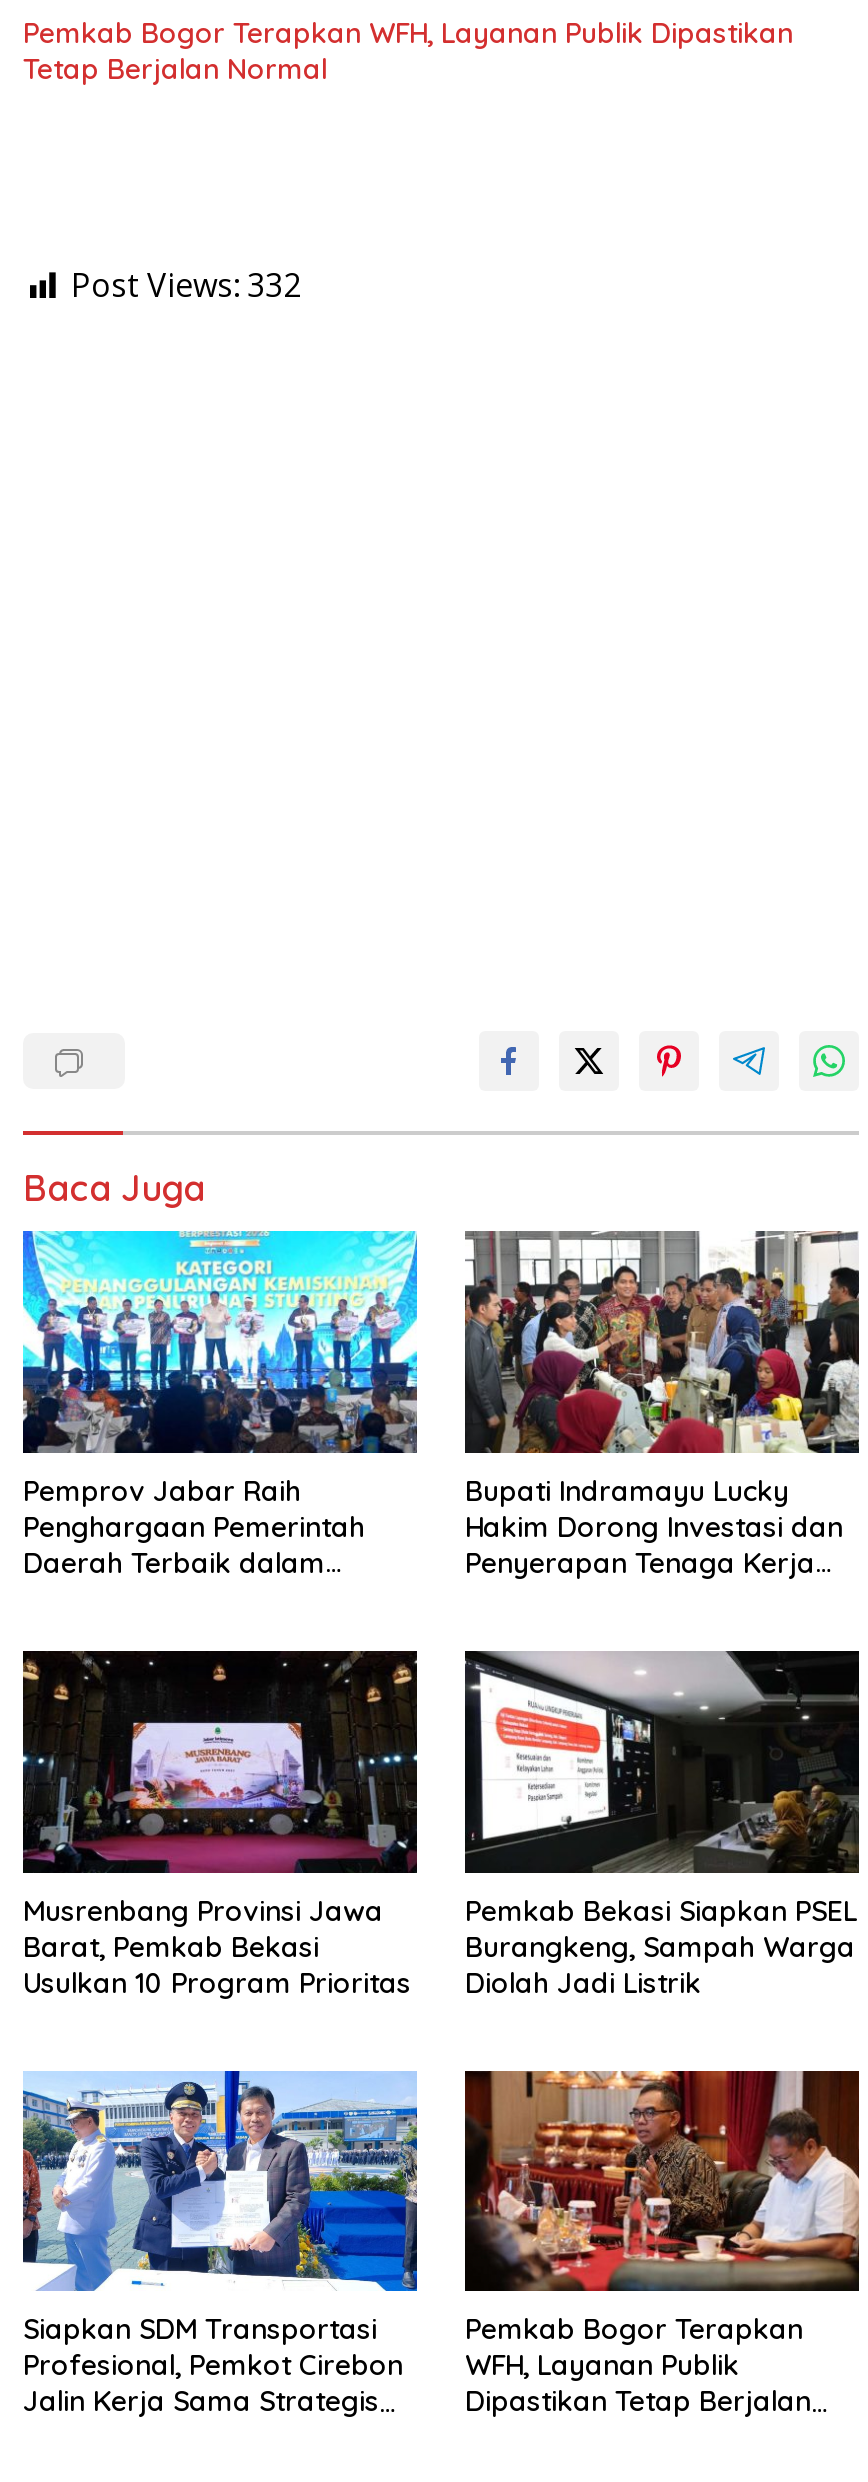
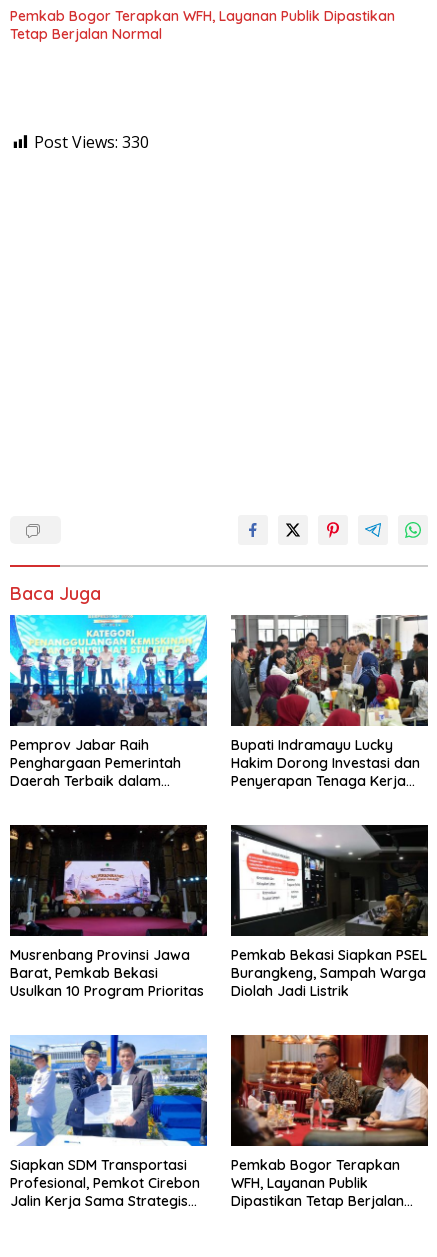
[71,262,301,306] Post Views: 332 -> [34,131,149,153] Post Views: 330

